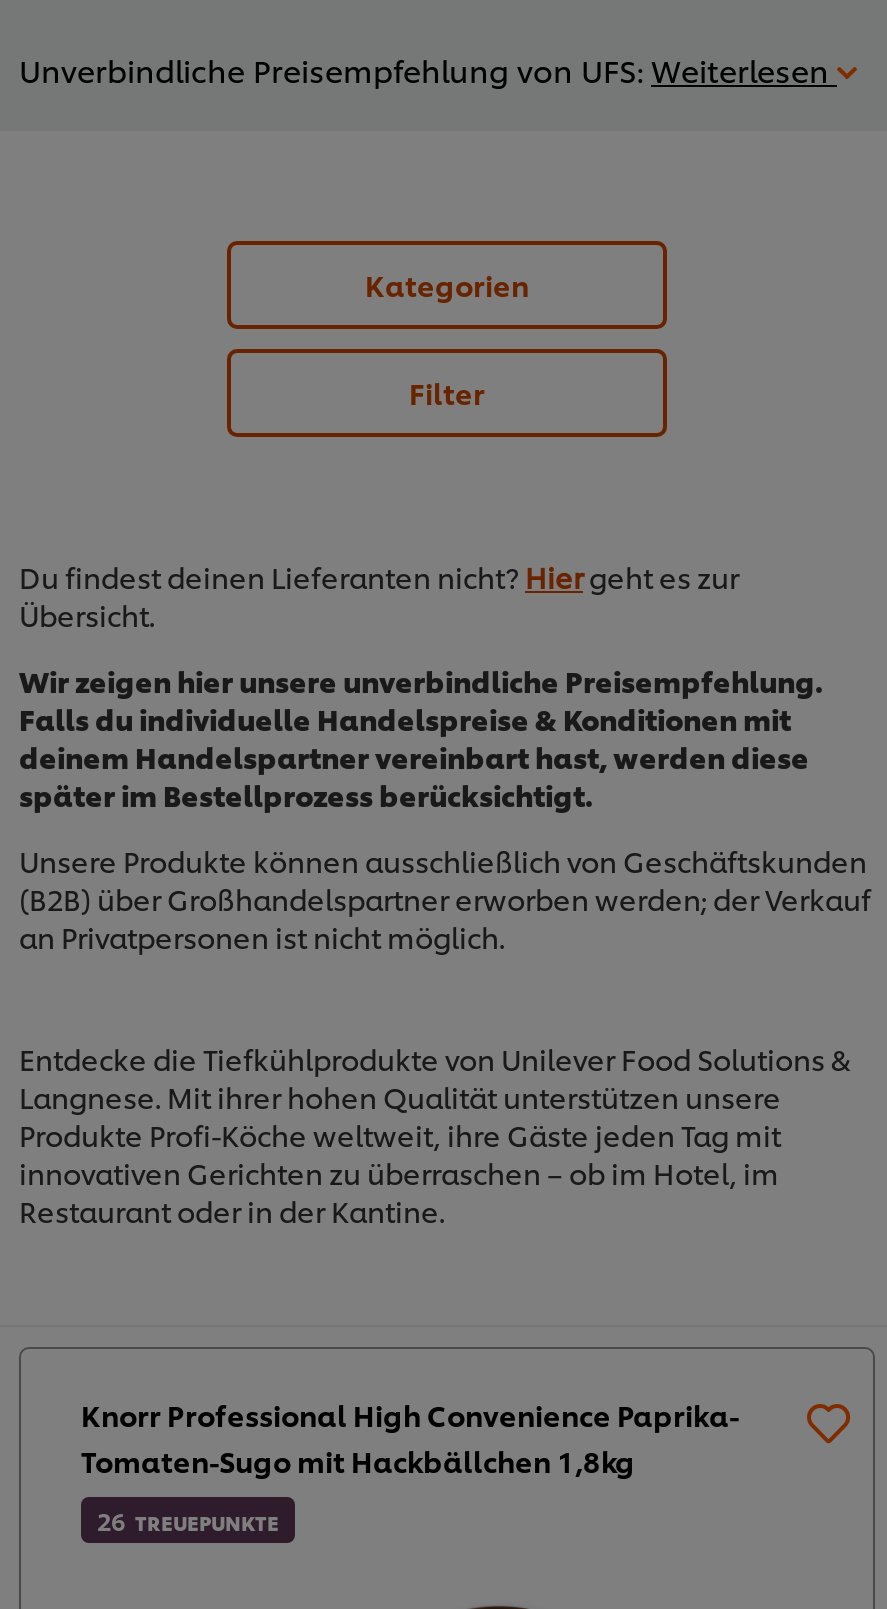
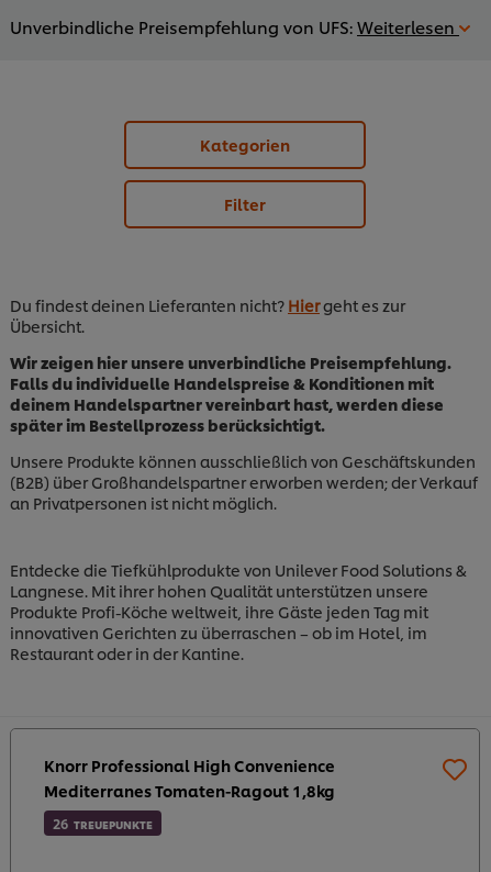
[81,1396,739,1480] Knorr Professional High Convenience Paprika- | Tomaten-Sugo mit Hackbällchen 1,8kg -> [44,755,335,801] Knorr Professional High Convenience | Mediterranes Tomaten-Ragout 1,8kg

